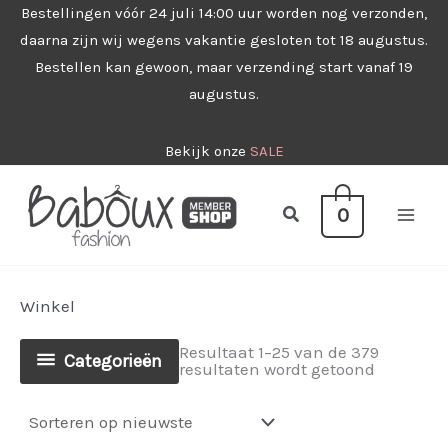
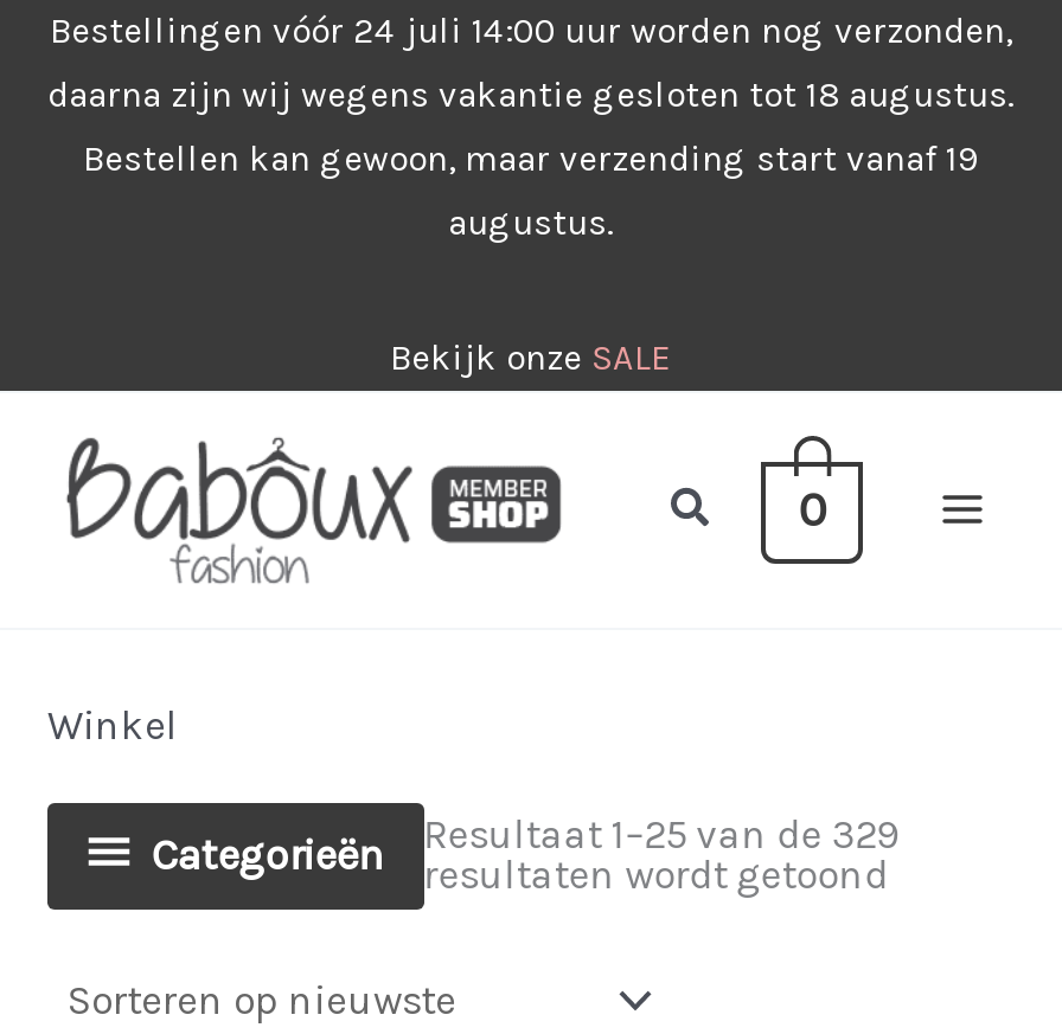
[179,342,379,362] Resultaat 1–25 van de 379 -> [424,811,898,859] Resultaat 1–25 van de 329

